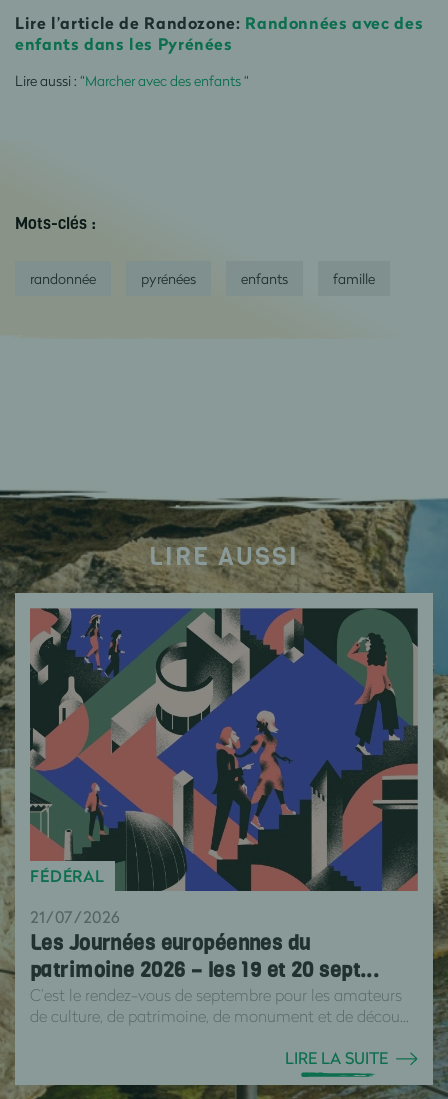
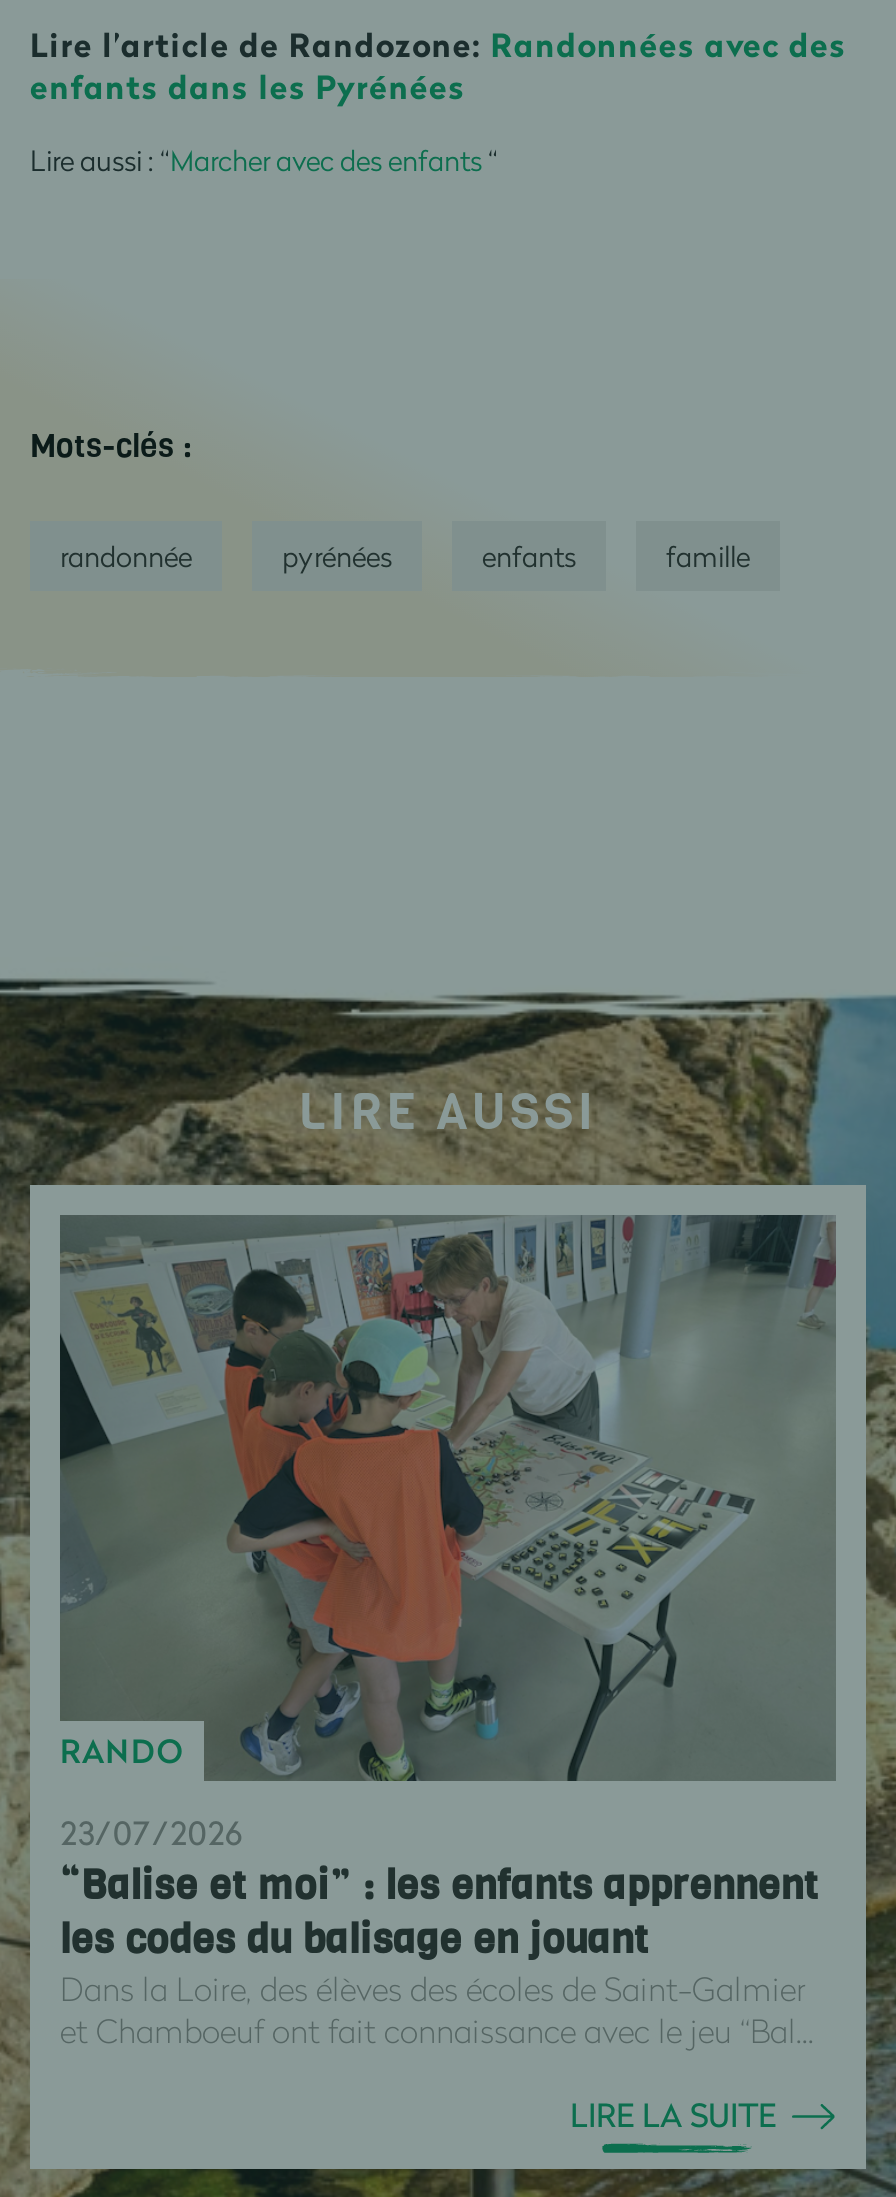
[29,608,418,892] [image] | FÉDÉRAL -> [58,1213,836,1783] [image] | RANDO
[30,906,409,1026] 21/07/2026 | Les Journées européennes du | patrimoine 2026 – les 19 et 20 sept... | C’est le rendez-vous de septembre pour les amateurs | de culture, de patrimoine, de monument et de décou... -> [60,1810,818,2050] 23/07/2026 | “Balise et moi” : les enfants apprennent | les codes du balisage en jouant | Dans la Loire, des élèves des écoles de Saint-Galmier | et Chamboeuf ont fait connaissance avec le jeu “Bal...

